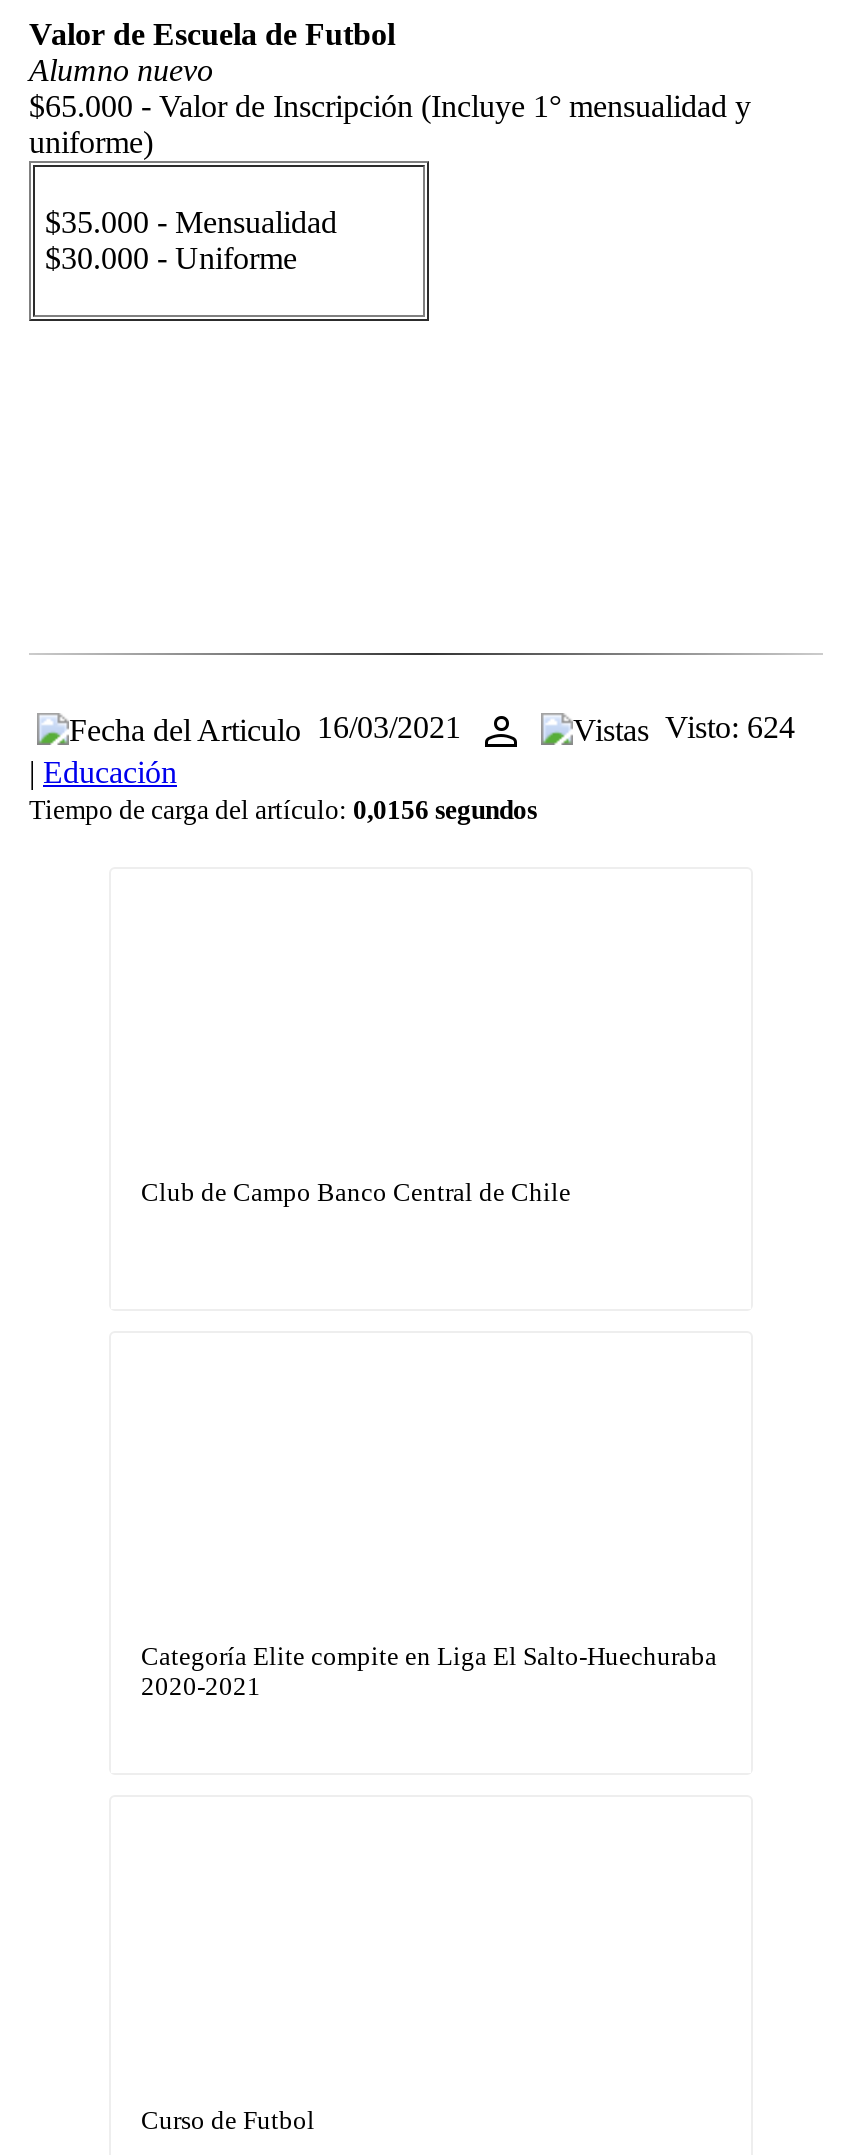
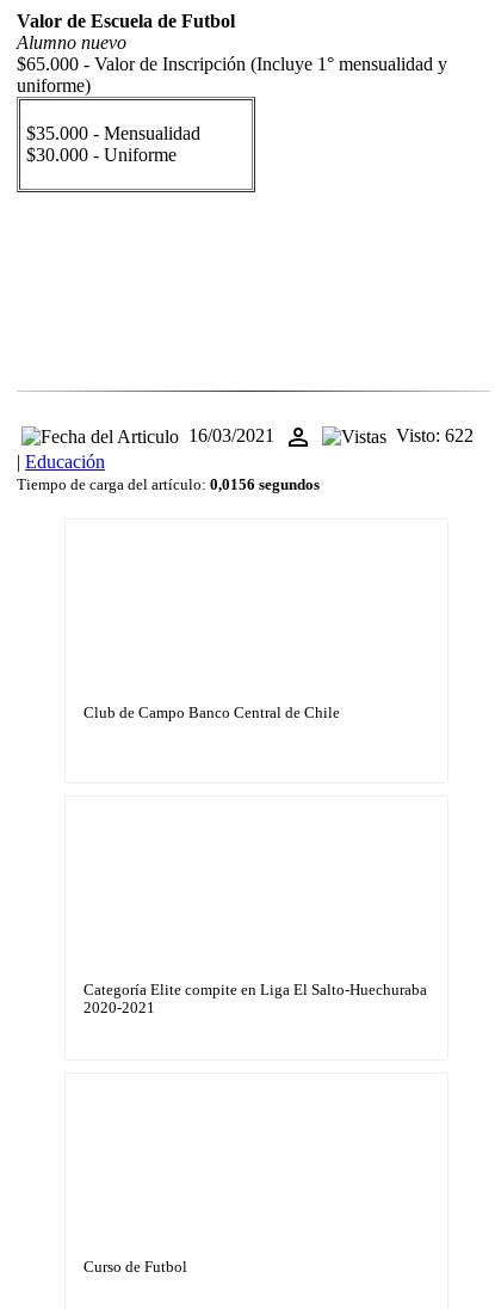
[657,710,811,744] Visto: 624 -> [391,425,483,445] Visto: 622

